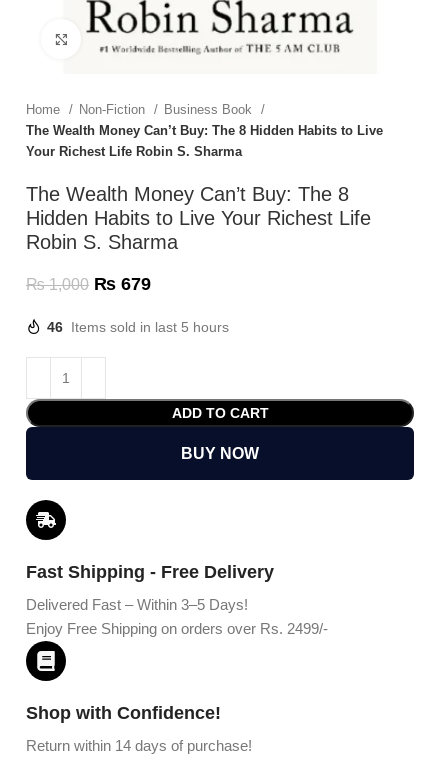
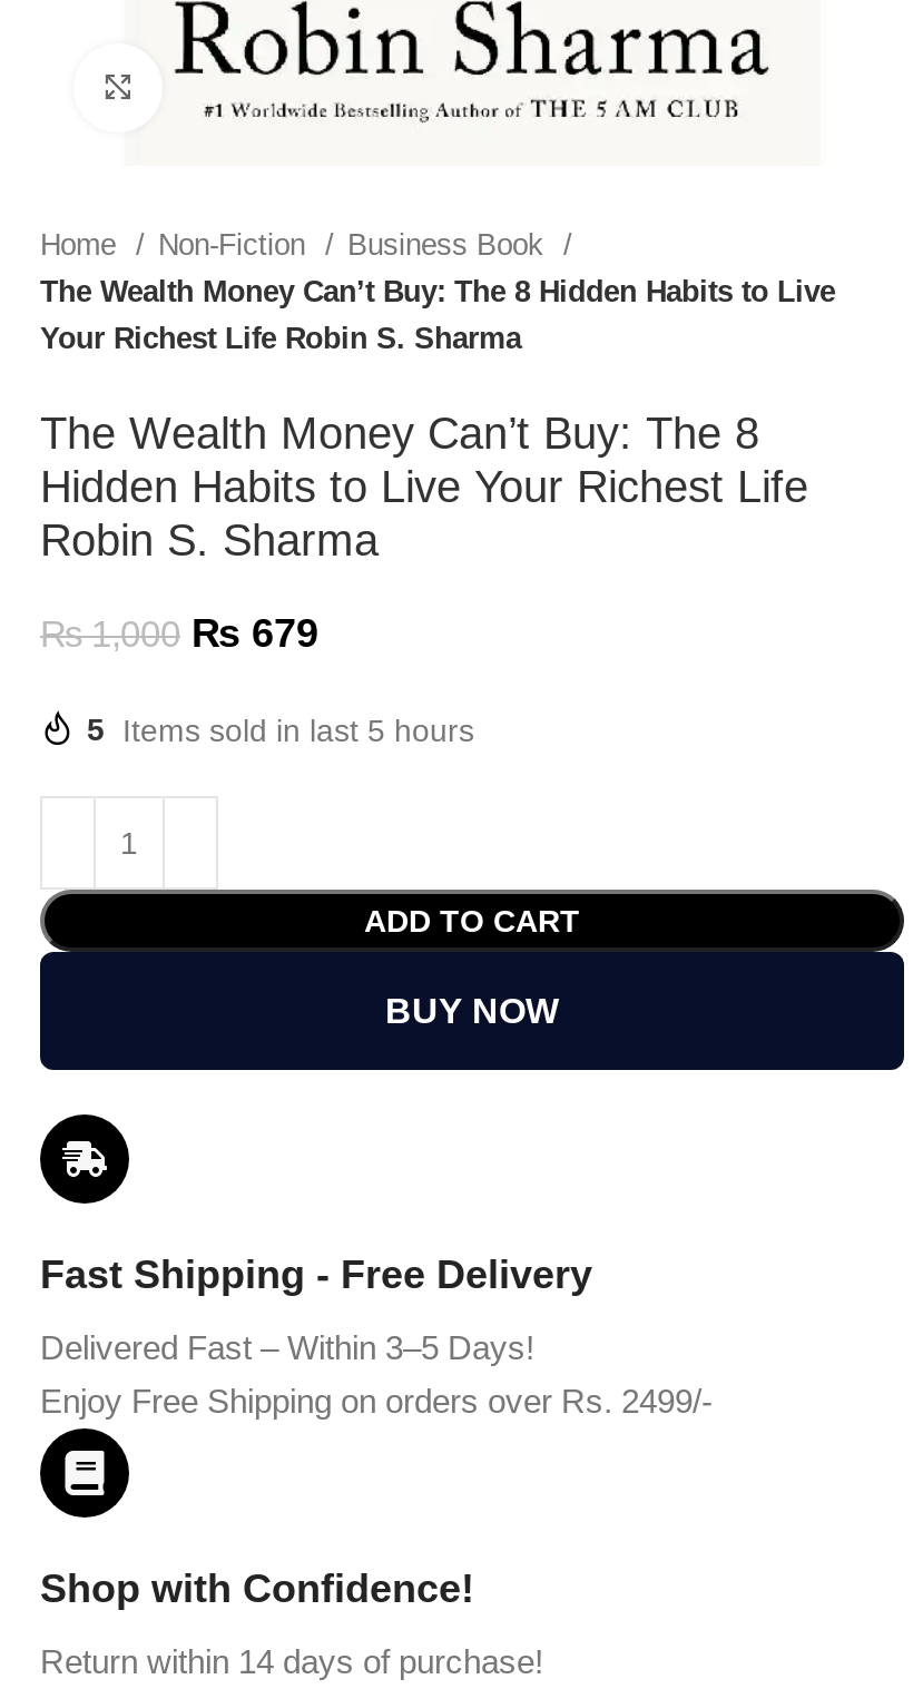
[47,319,229,335] 46 Items sold in last 5 hours -> [87,711,474,747] 5 Items sold in last 5 hours

